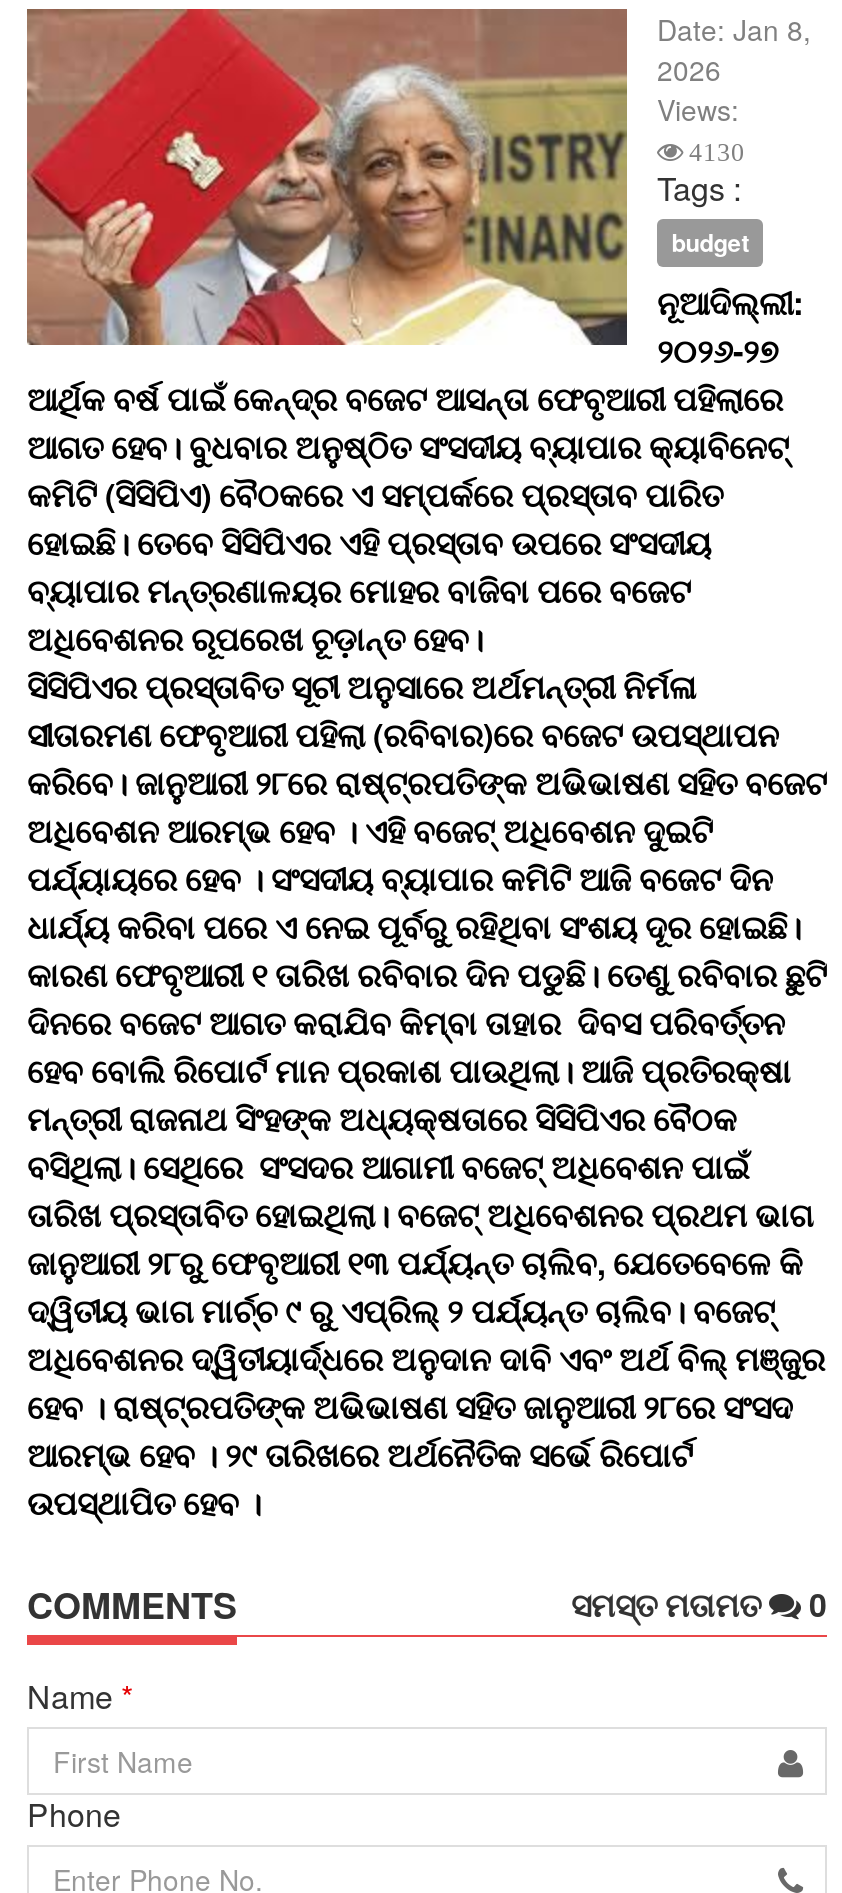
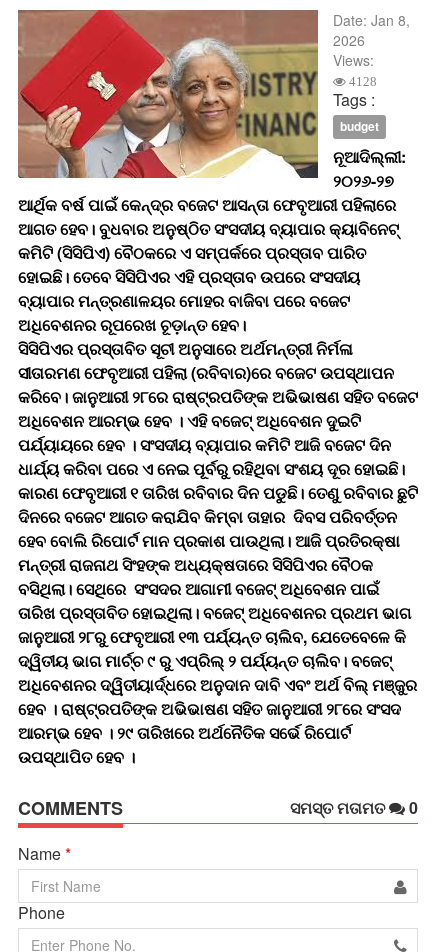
[683,140,745,166] 4130 -> [346,75,377,88] 4128

